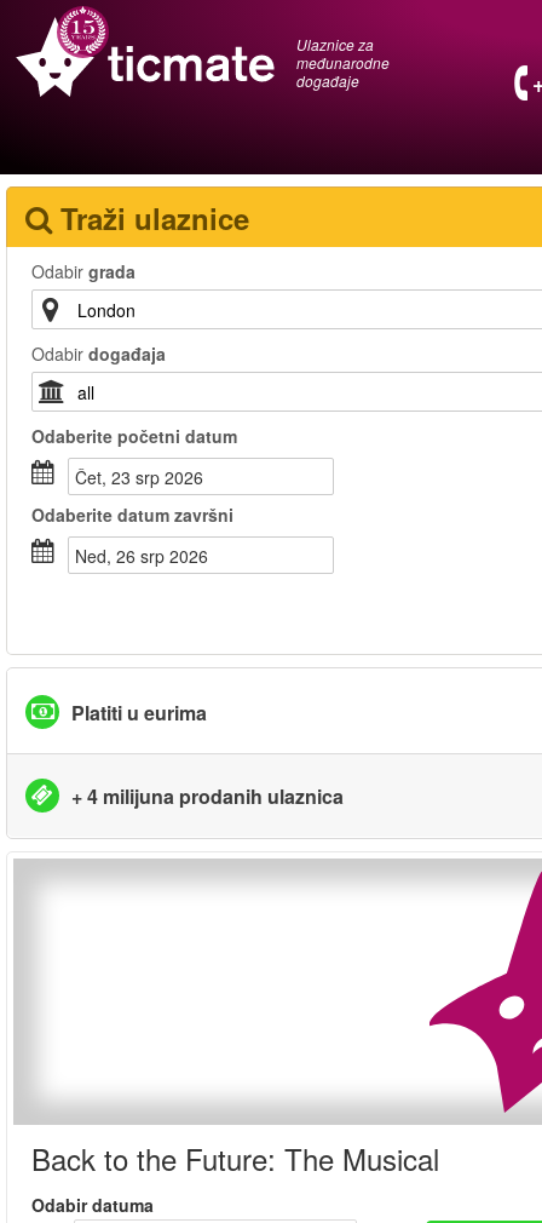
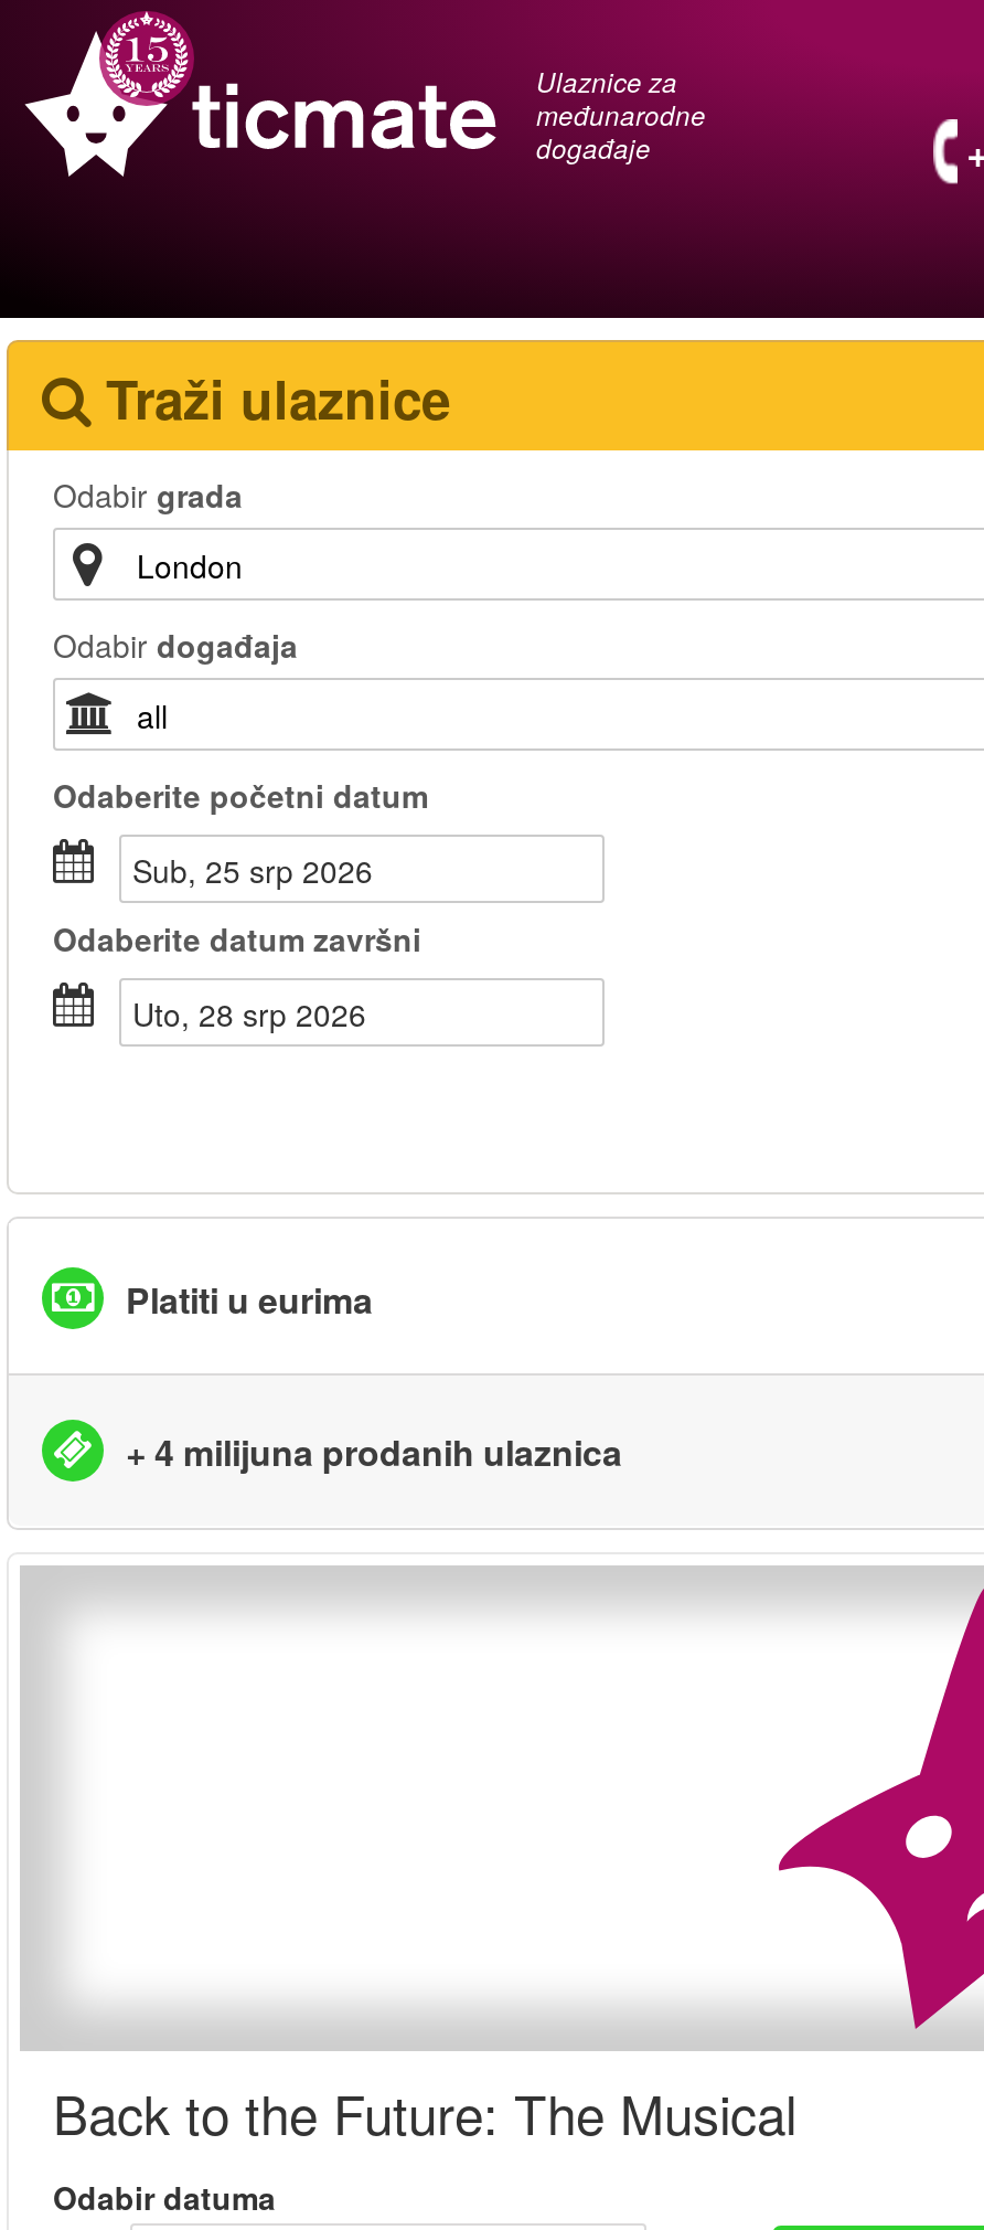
[87,465,203,489] čet, 23 srp 2026 -> [152,848,373,892] sub, 25 srp 2026
[87,544,208,568] ned, 26 srp 2026 -> [154,991,366,1036] uto, 28 srp 2026

